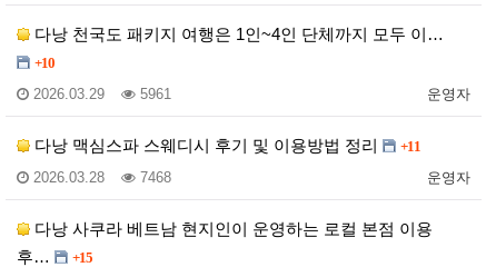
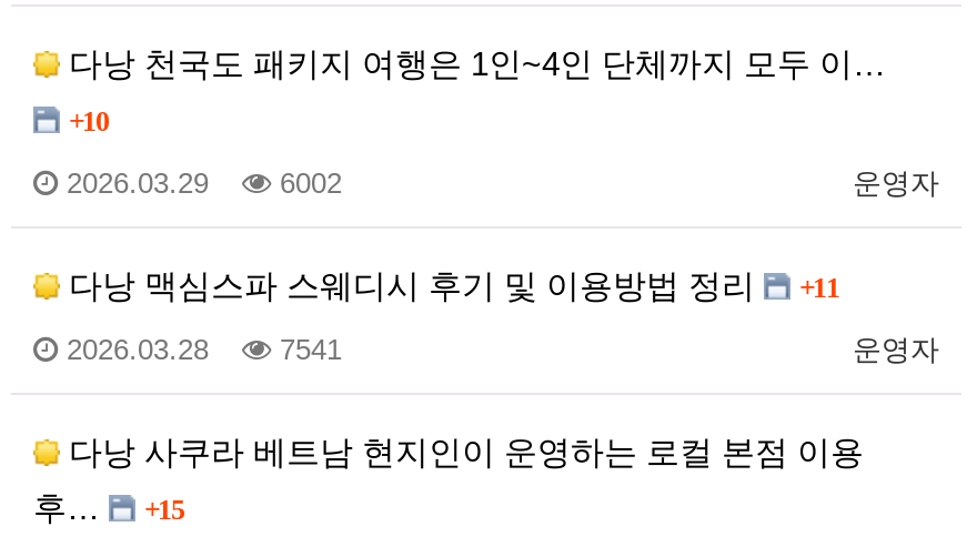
[140,86,171,102] 5961 -> [280,166,342,200] 6002
[140,169,171,186] 7468 -> [280,333,342,366] 7541

